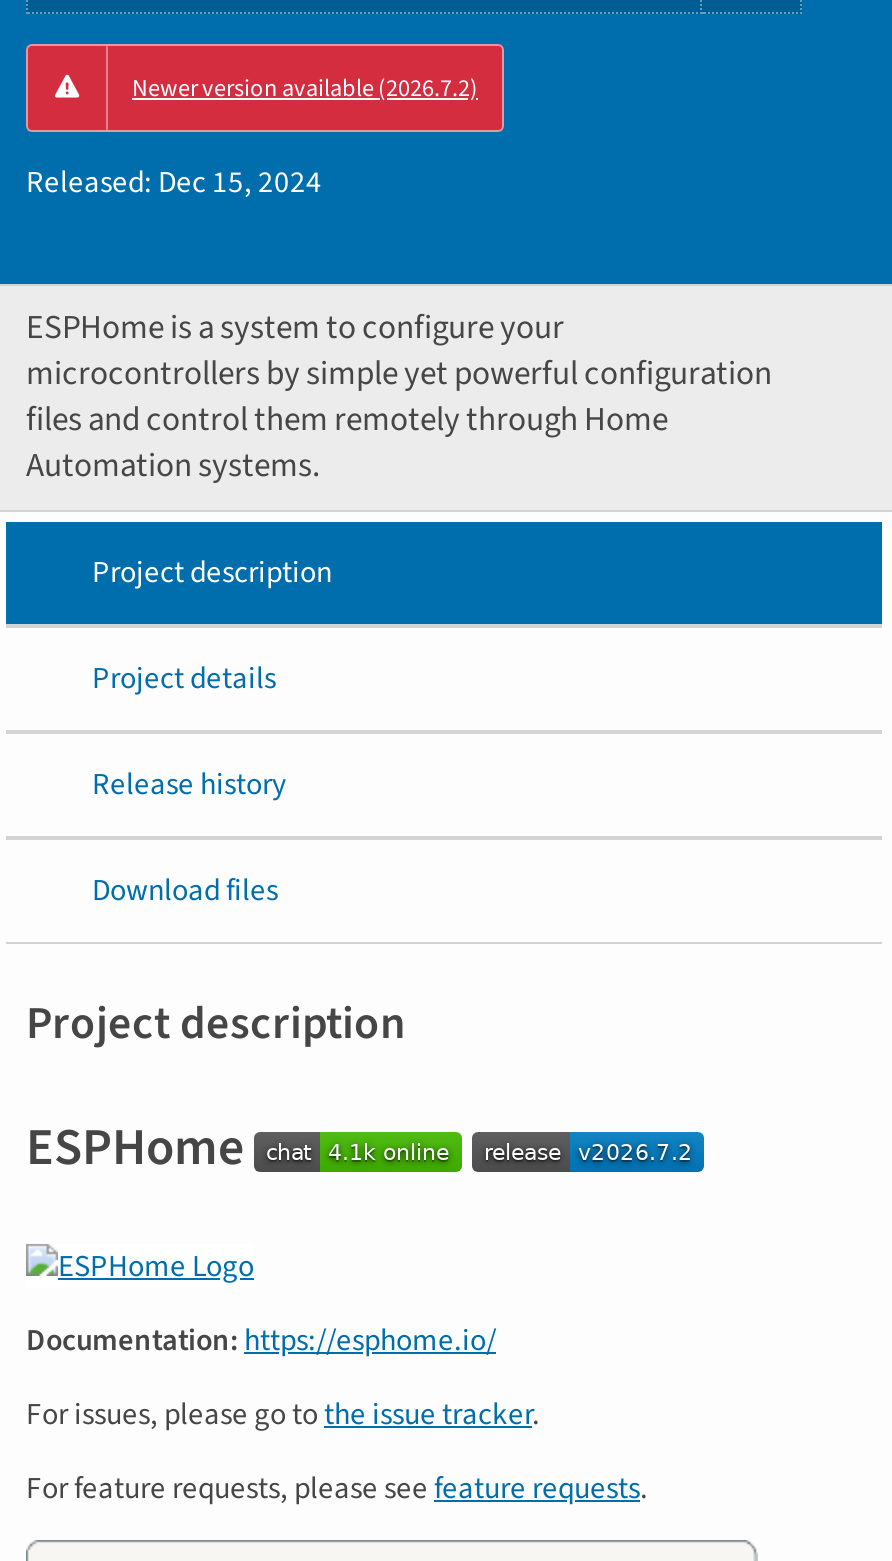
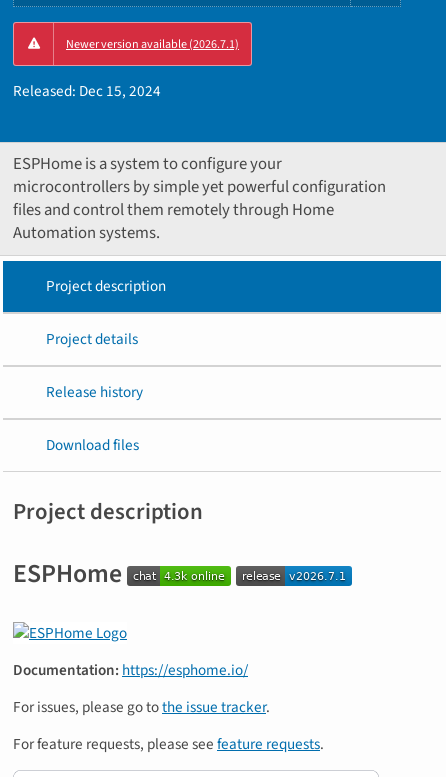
[132,71,478,105] Newer version available (2026.7.2) -> [66,36,239,53] Newer version available (2026.7.1)

